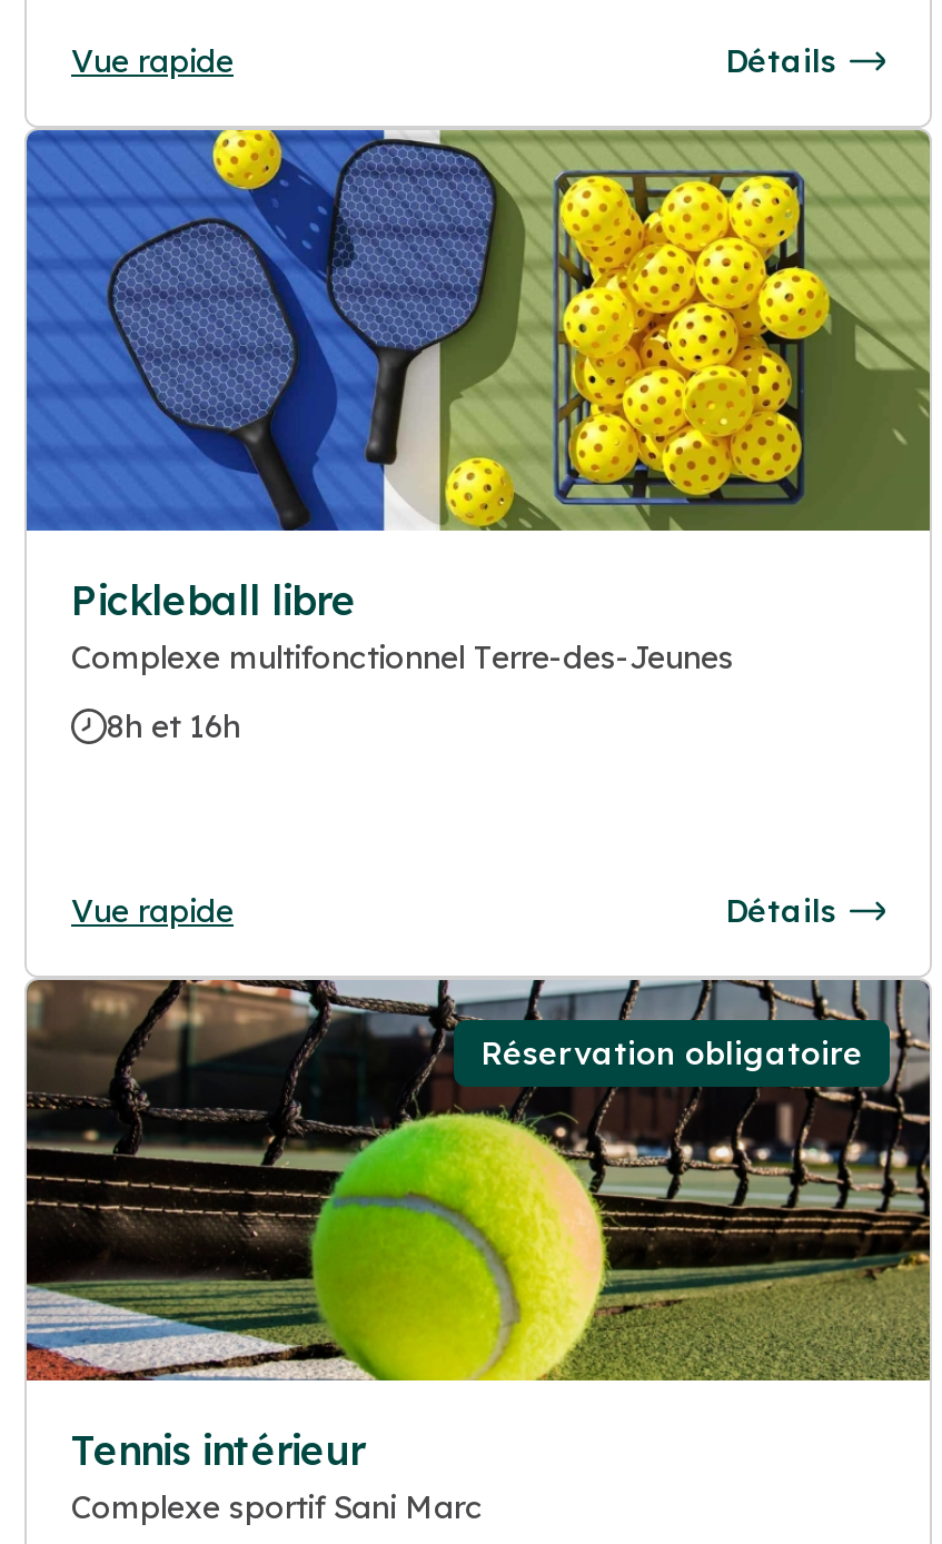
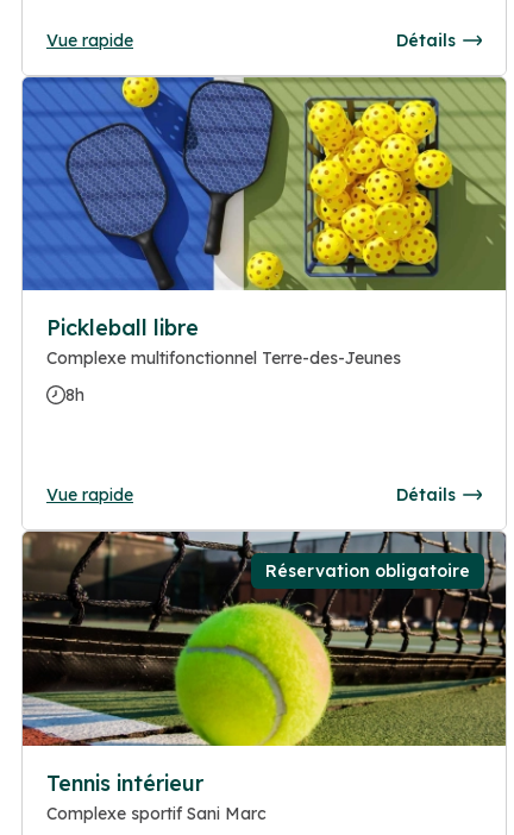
[107,706,240,746] 8h et 16h -> [65,385,84,406] 8h

